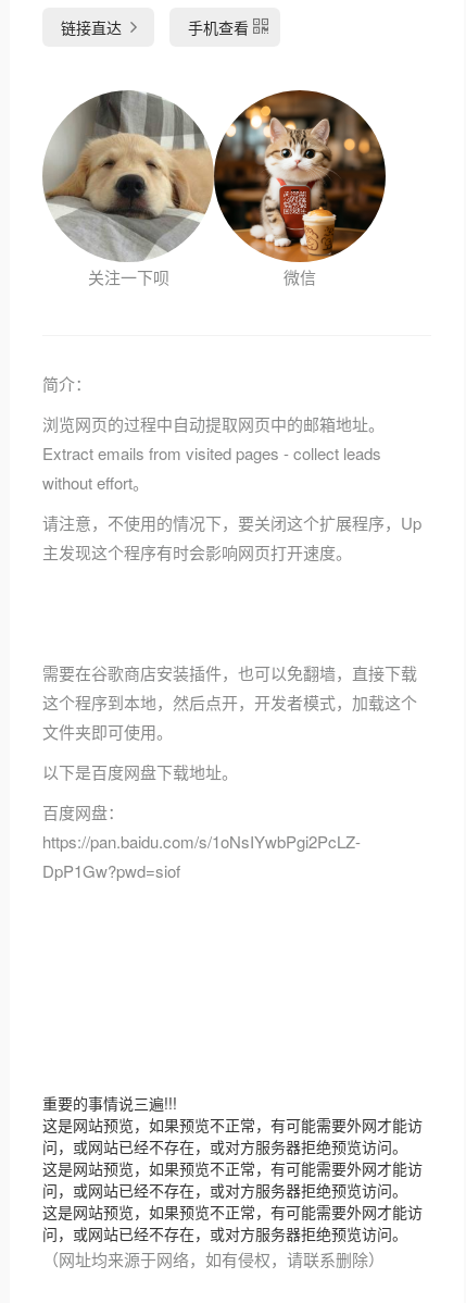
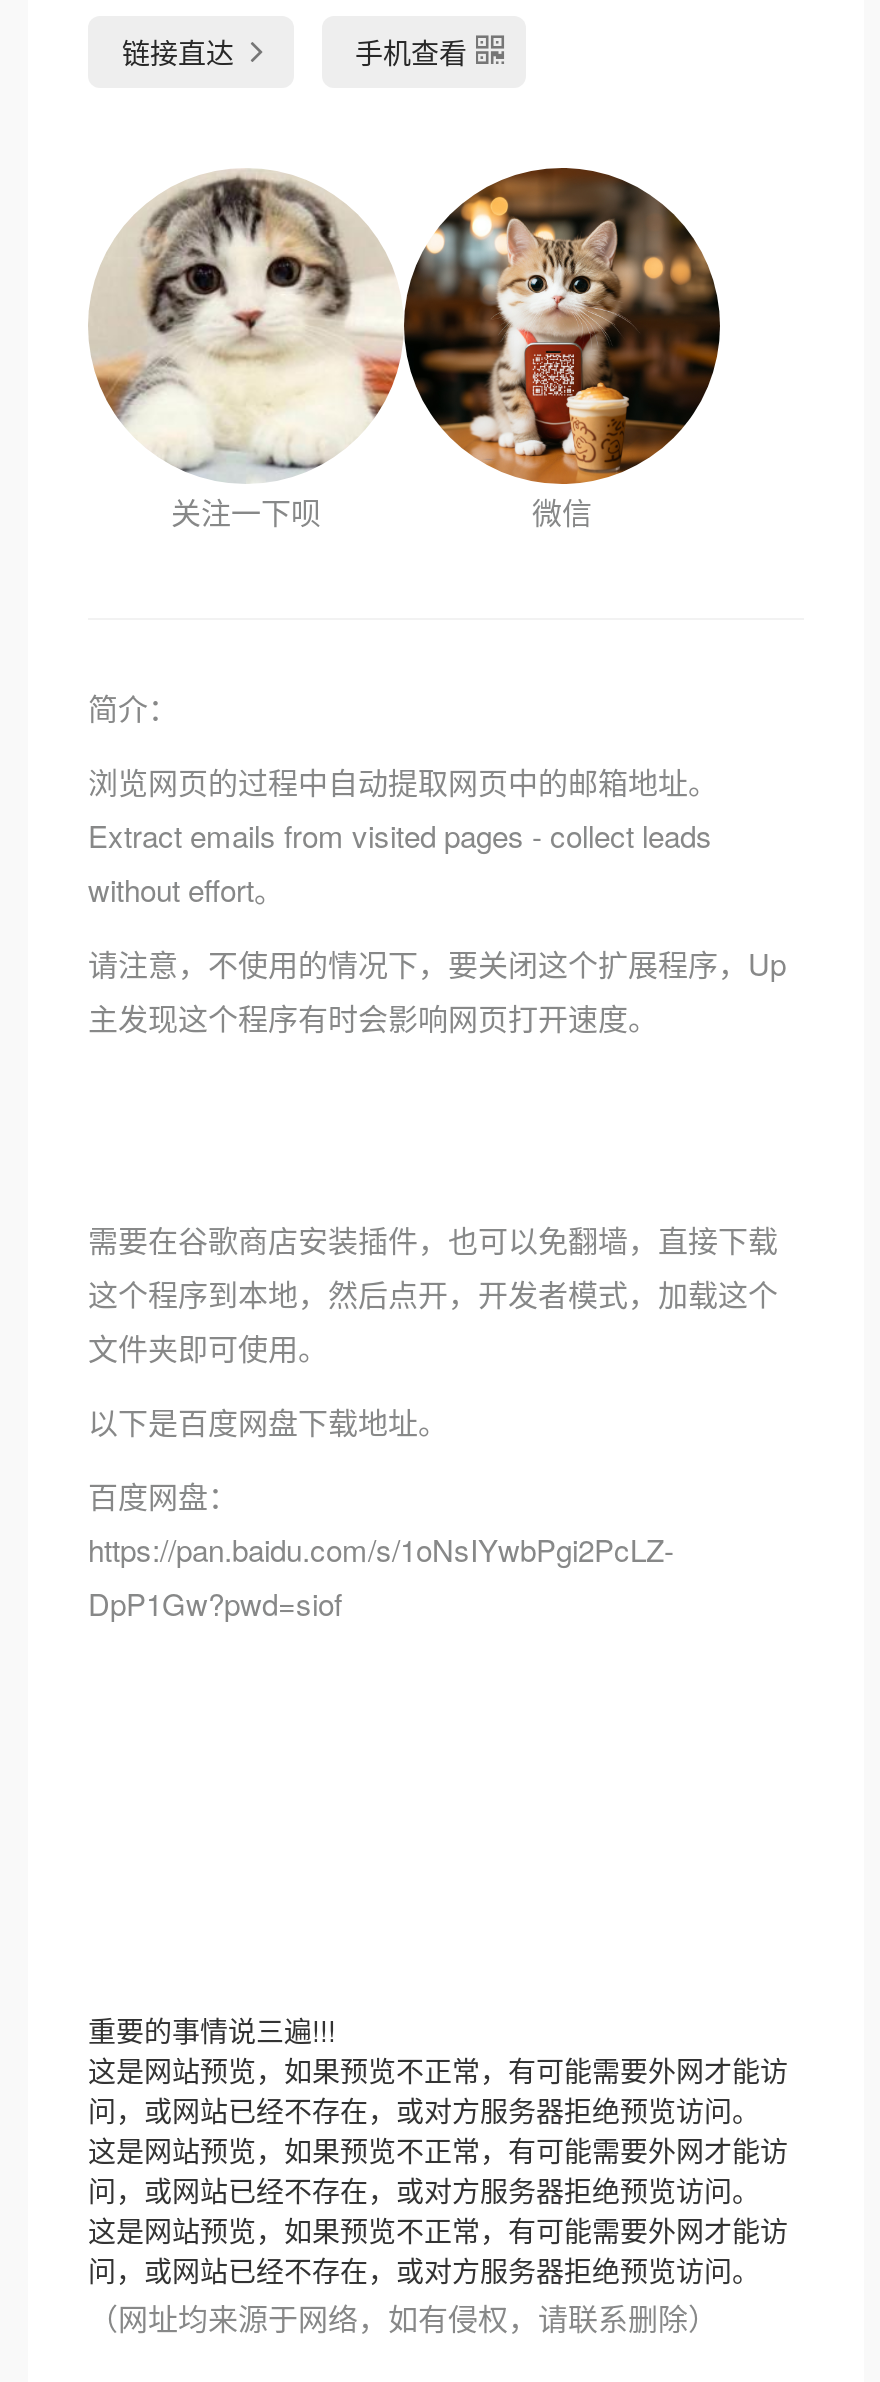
[43,90,215,261] [image] -> [92,170,404,480] [image]

